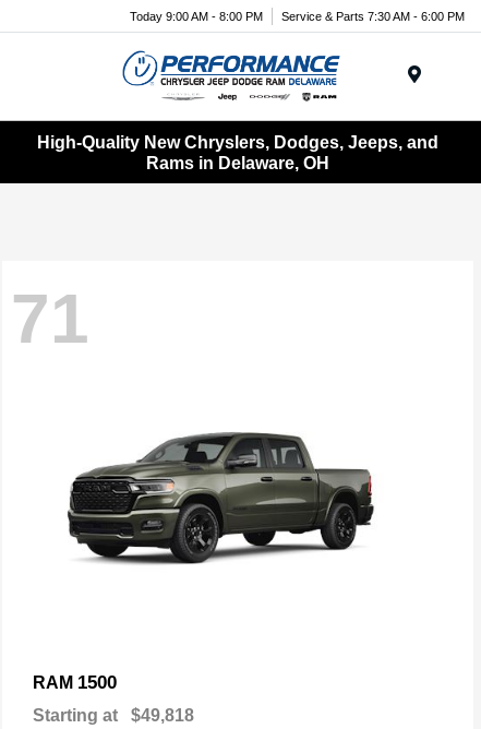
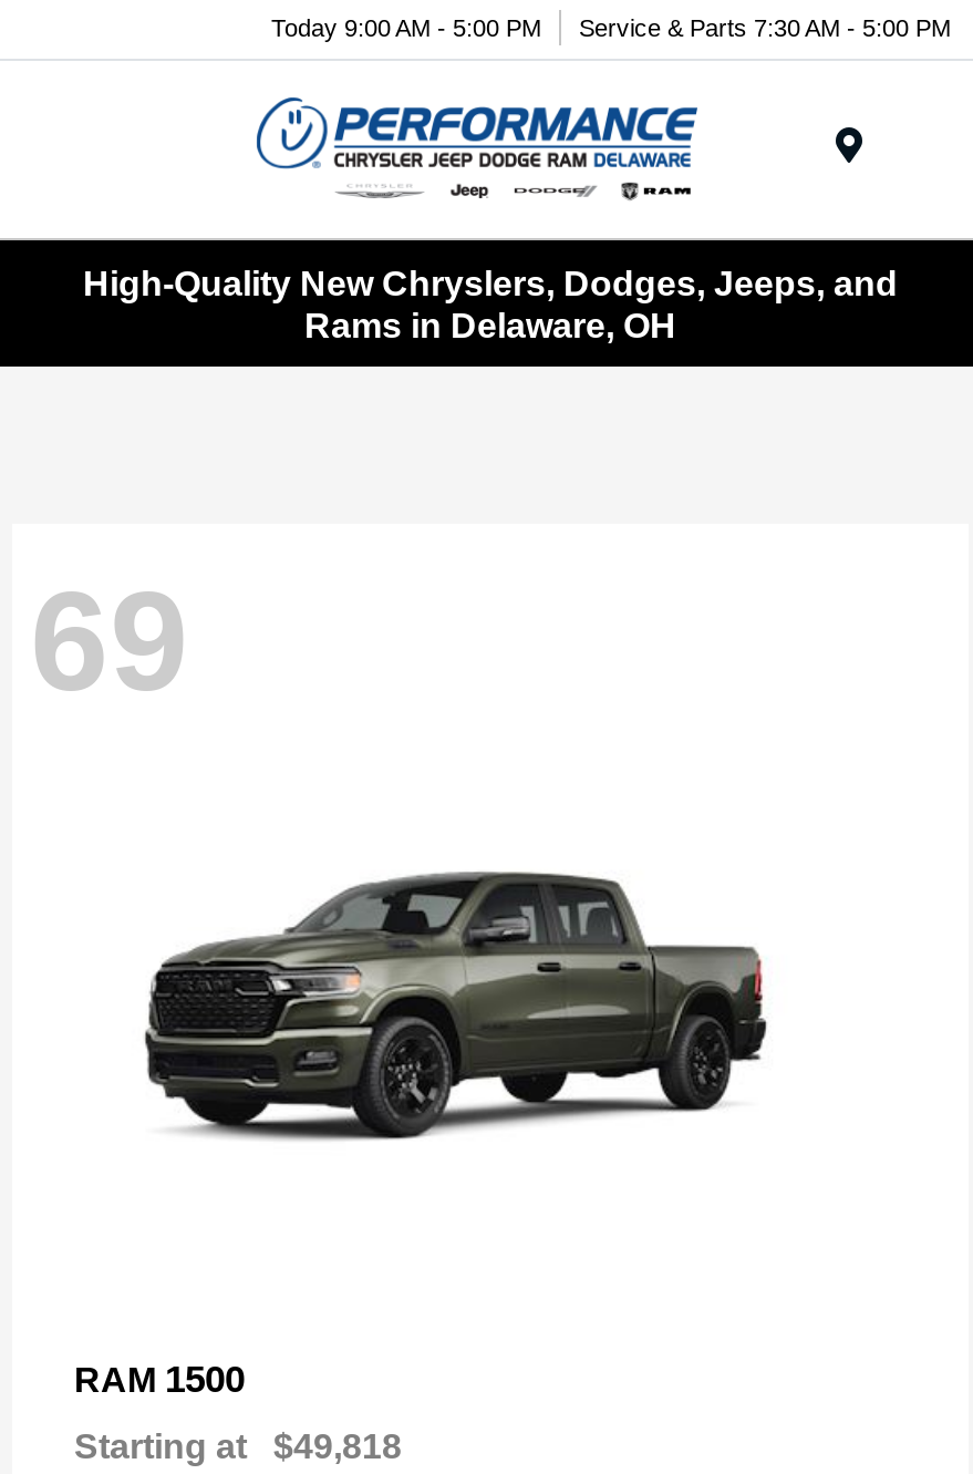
[130,9,263,22] Today 9:00 AM - 8:00 PM -> [271,13,541,40] Today 9:00 AM - 5:00 PM
[281,9,465,22] Service & Parts 7:30 AM - 6:00 PM -> [579,13,951,40] Service & Parts 7:30 AM - 5:00 PM
[11,279,89,358] 71 -> [30,561,189,720] 69

